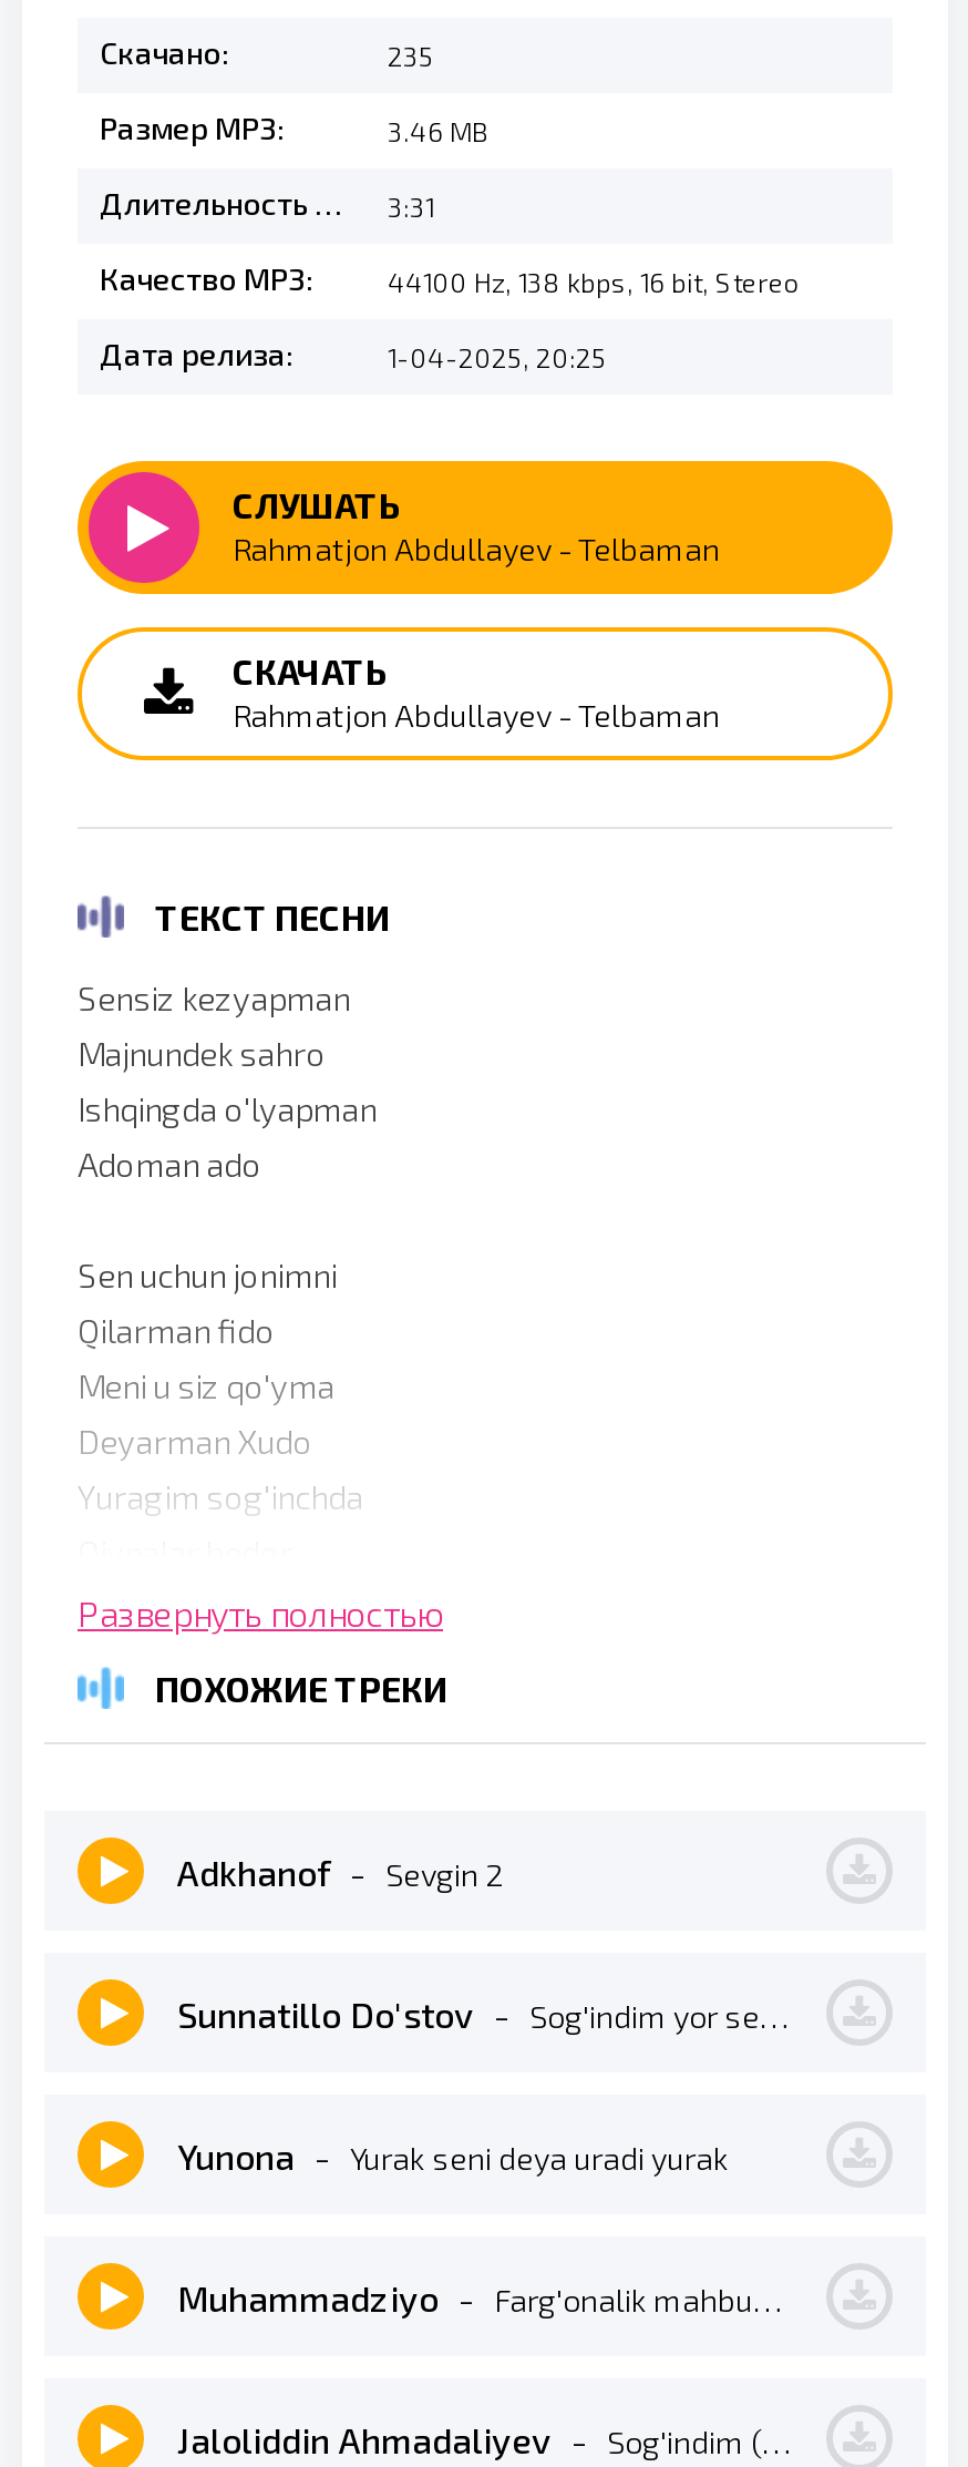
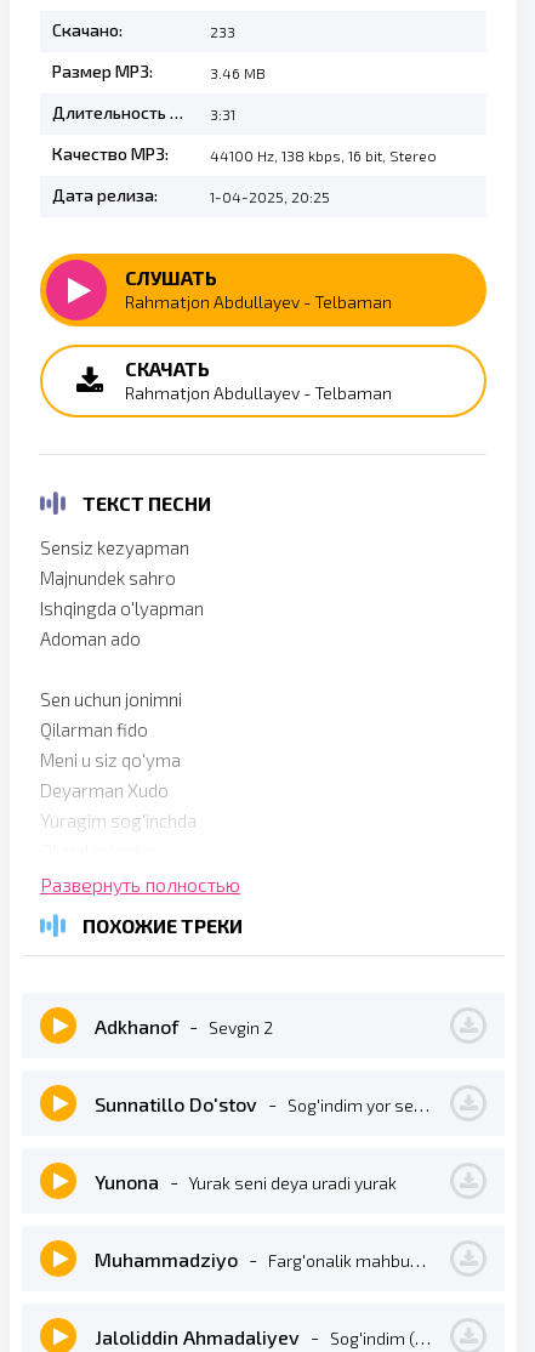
[388,40,434,71] 235 -> [210,23,235,40] 233

